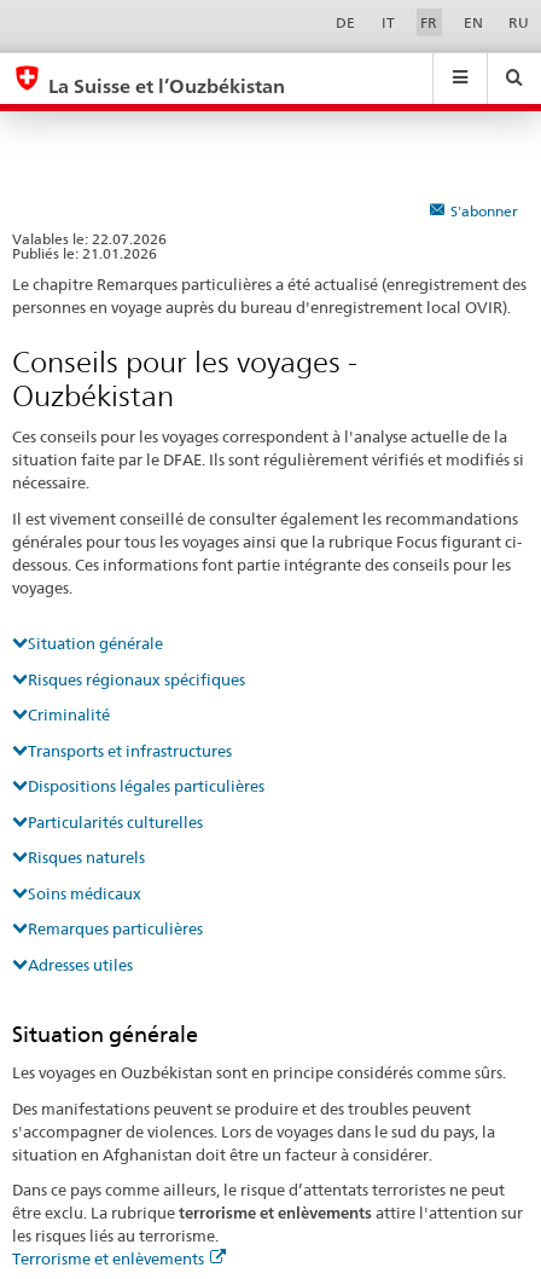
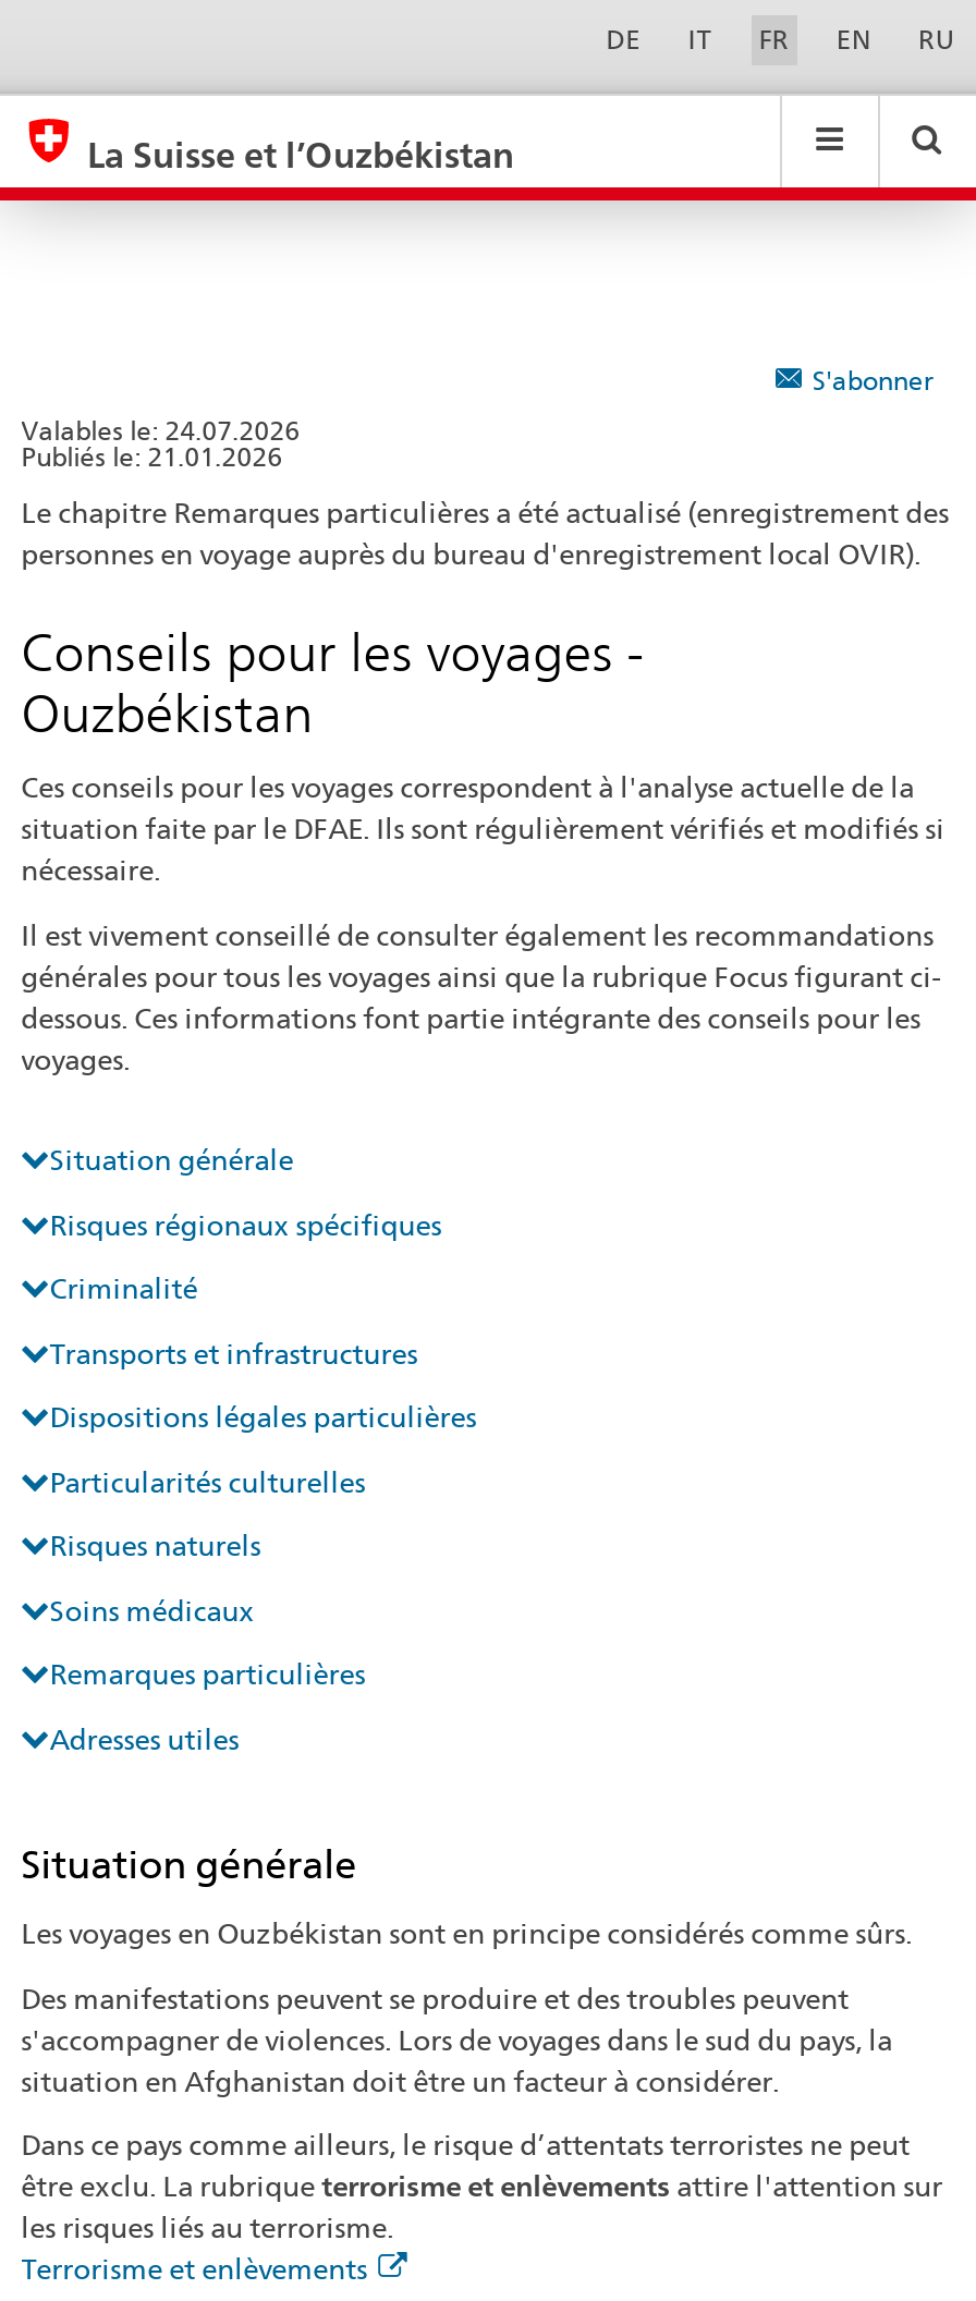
[12,229,166,247] Valables le: 22.07.2026 -> [21,413,300,446] Valables le: 24.07.2026

